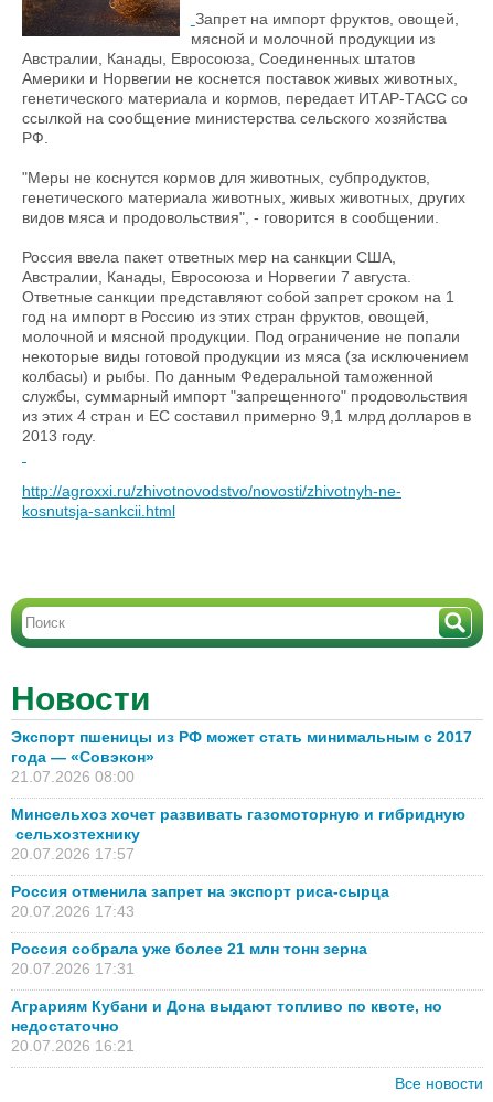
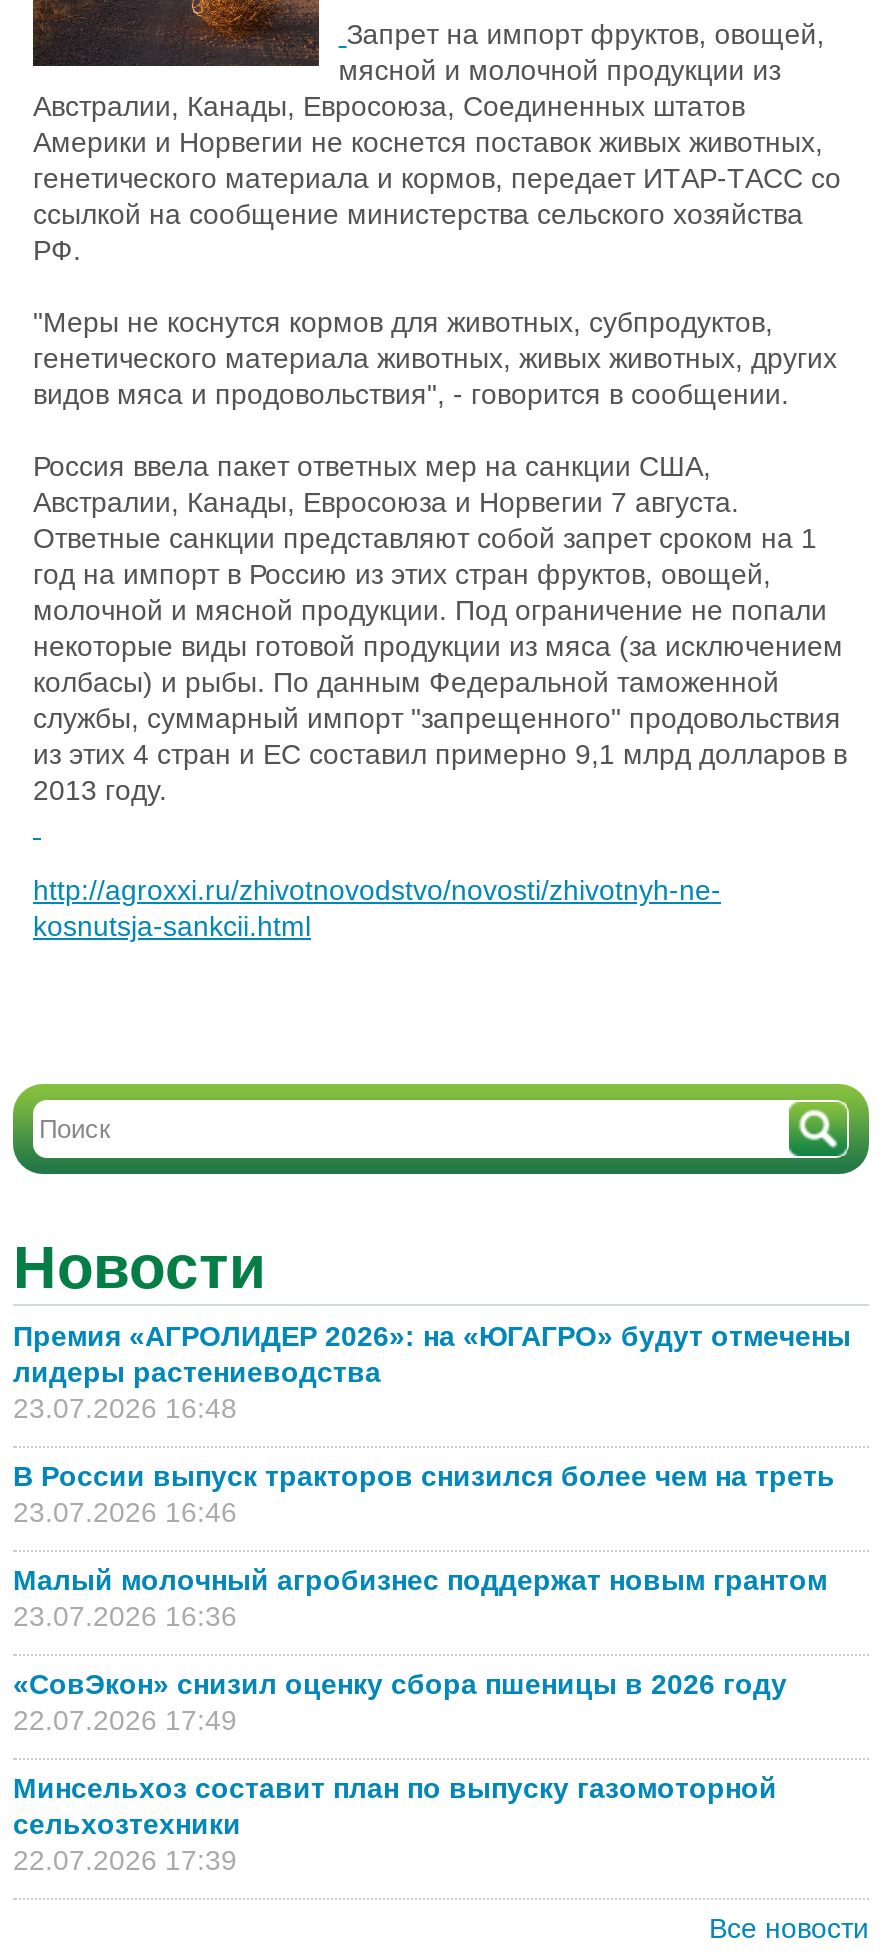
[11,728,472,785] Экспорт пшеницы из РФ может стать минимальным с 2017 | года — «Совэкон» | 21.07.2026 08:00 -> [13,1320,851,1424] Премия «АГРОЛИДЕР 2026»: на «ЮГАГРО» будут отмечены | лидеры растениеводства | 23.07.2026 16:48
[11,805,465,863] Минсельхоз хочет развивать газомоторную и гибридную | сельхозтехнику | 20.07.2026 17:57 -> [13,1460,843,1528] В России выпуск тракторов снизился более чем на треть | 23.07.2026 16:46
[11,882,394,920] Россия отменила запрет на экспорт риса-сырца | 20.07.2026 17:43 -> [13,1564,835,1632] Малый молочный агробизнес поддержат новым грантом | 23.07.2026 16:36
[11,940,367,977] Россия собрала уже более 21 млн тонн зерна | 20.07.2026 17:31 -> [13,1668,787,1736] «СовЭкон» снизил оценку сбора пшеницы в 2026 году | 22.07.2026 17:49
[11,997,442,1055] Аграриям Кубани и Дона выдают топливо по квоте, но | недостаточно | 20.07.2026 16:21 -> [13,1772,777,1876] Минсельхоз составит план по выпуску газомоторной | сельхозтехники | 22.07.2026 17:39

